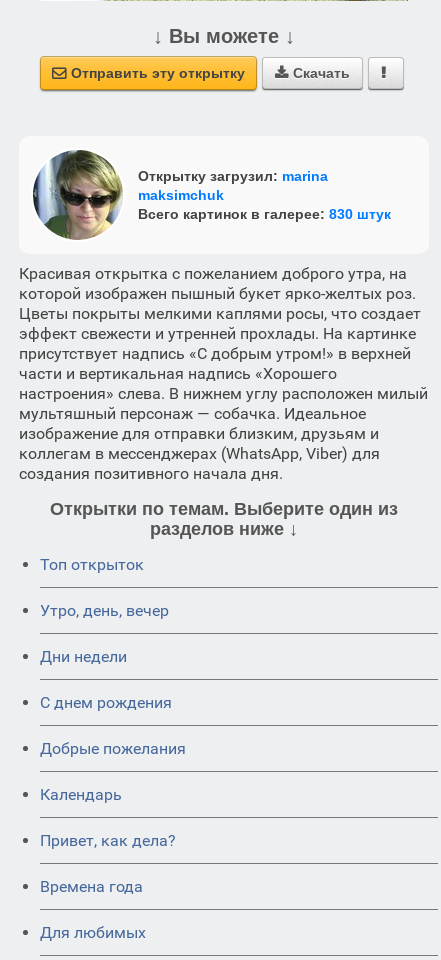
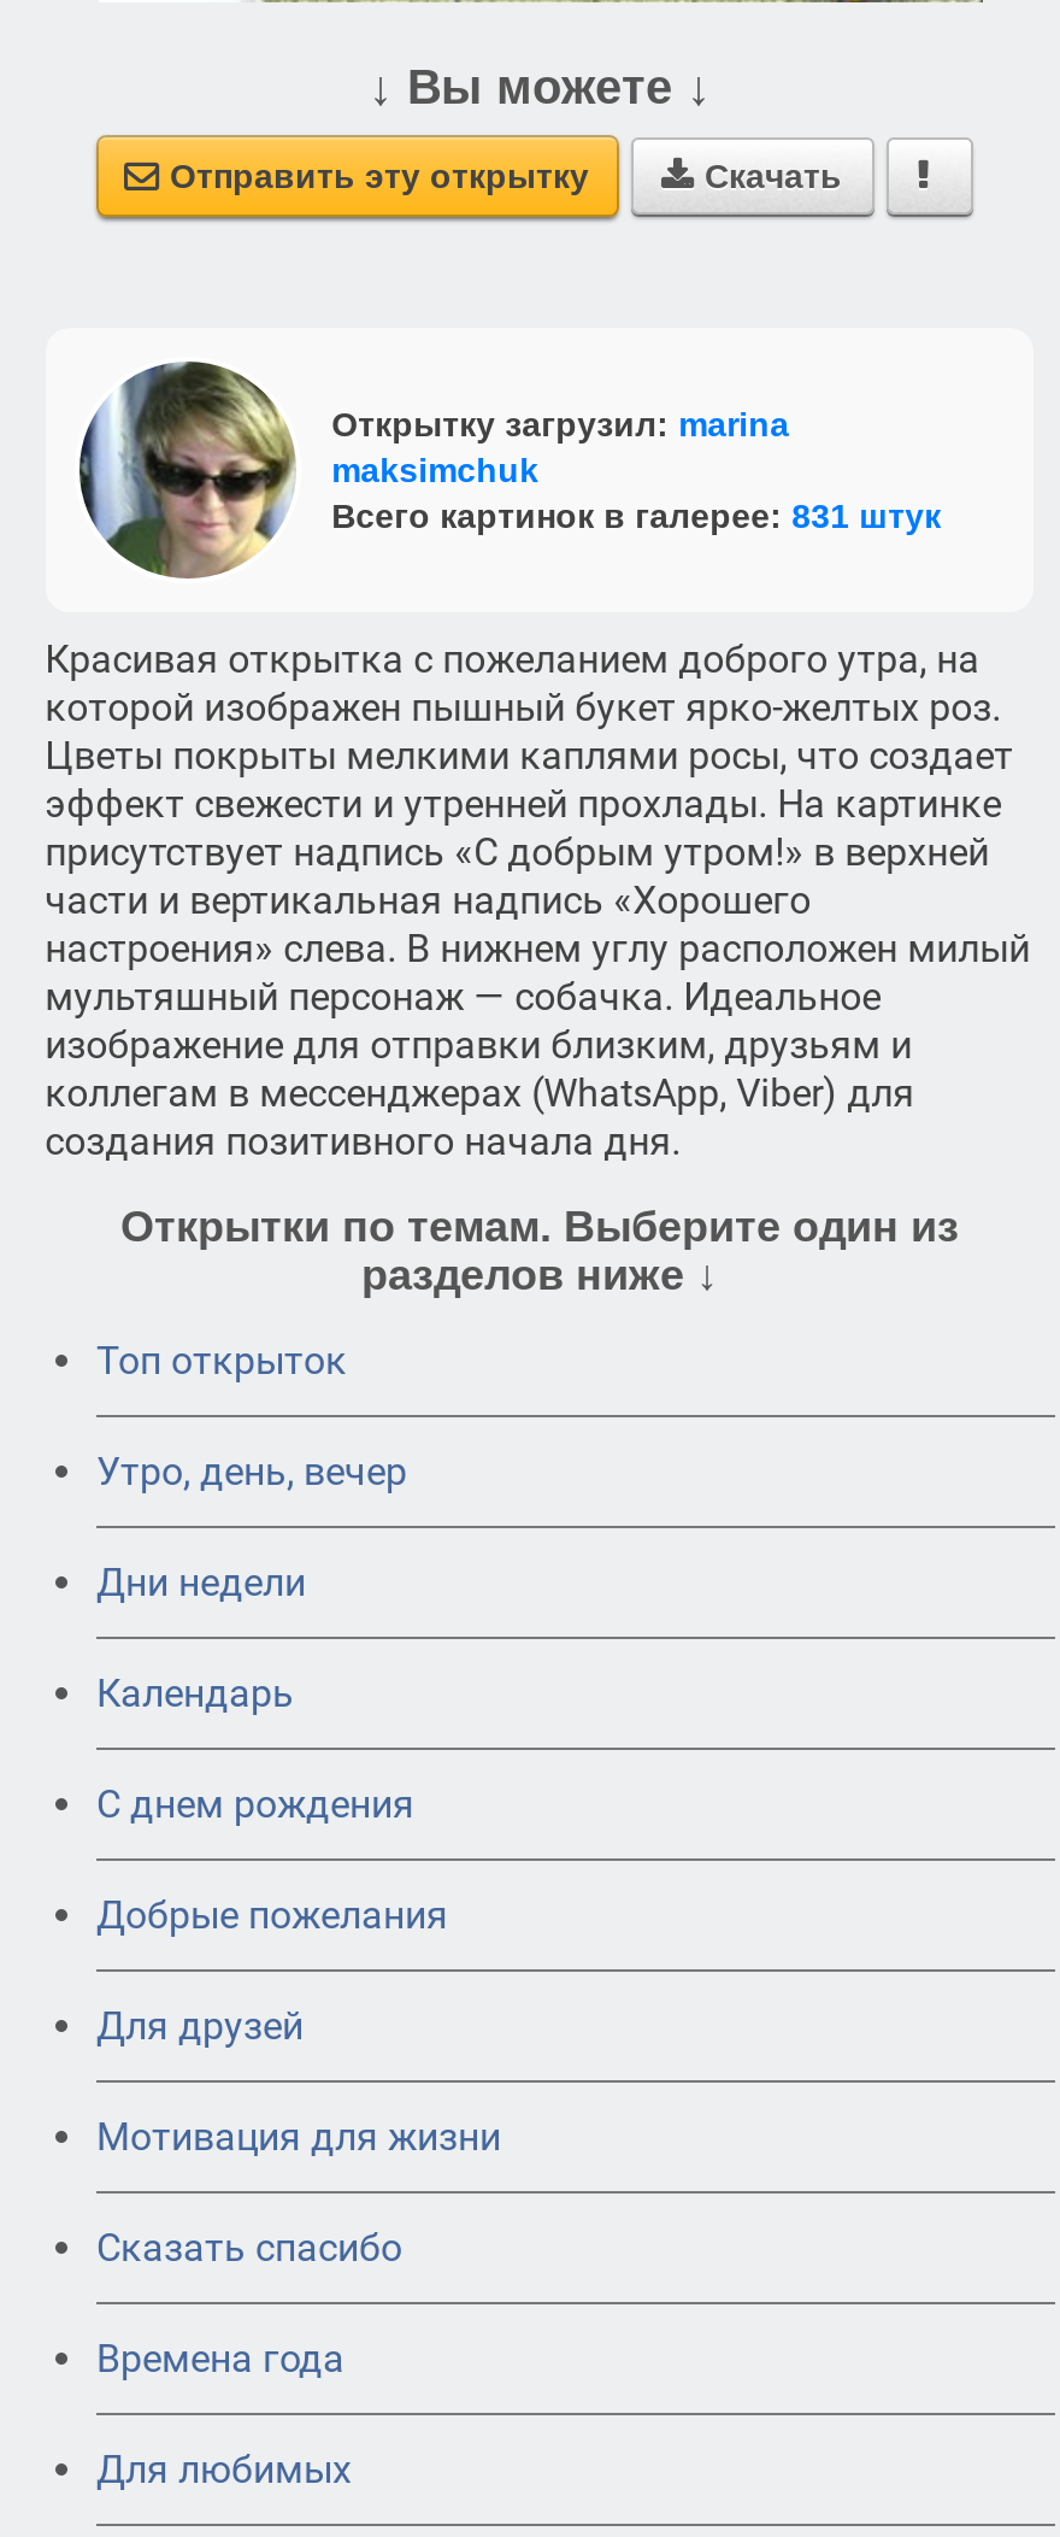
[138,205,391,221] Всего картинок в галерее: 830 штук -> [331,495,941,534] Всего картинок в галерее: 831 штук
none -> [96,1670,294,1716] Календарь
[40,785,176,850] Календарь | Привет, как дела? -> [96,2003,501,2271] Для друзей | Мотивация для жизни | Сказать спасибо

